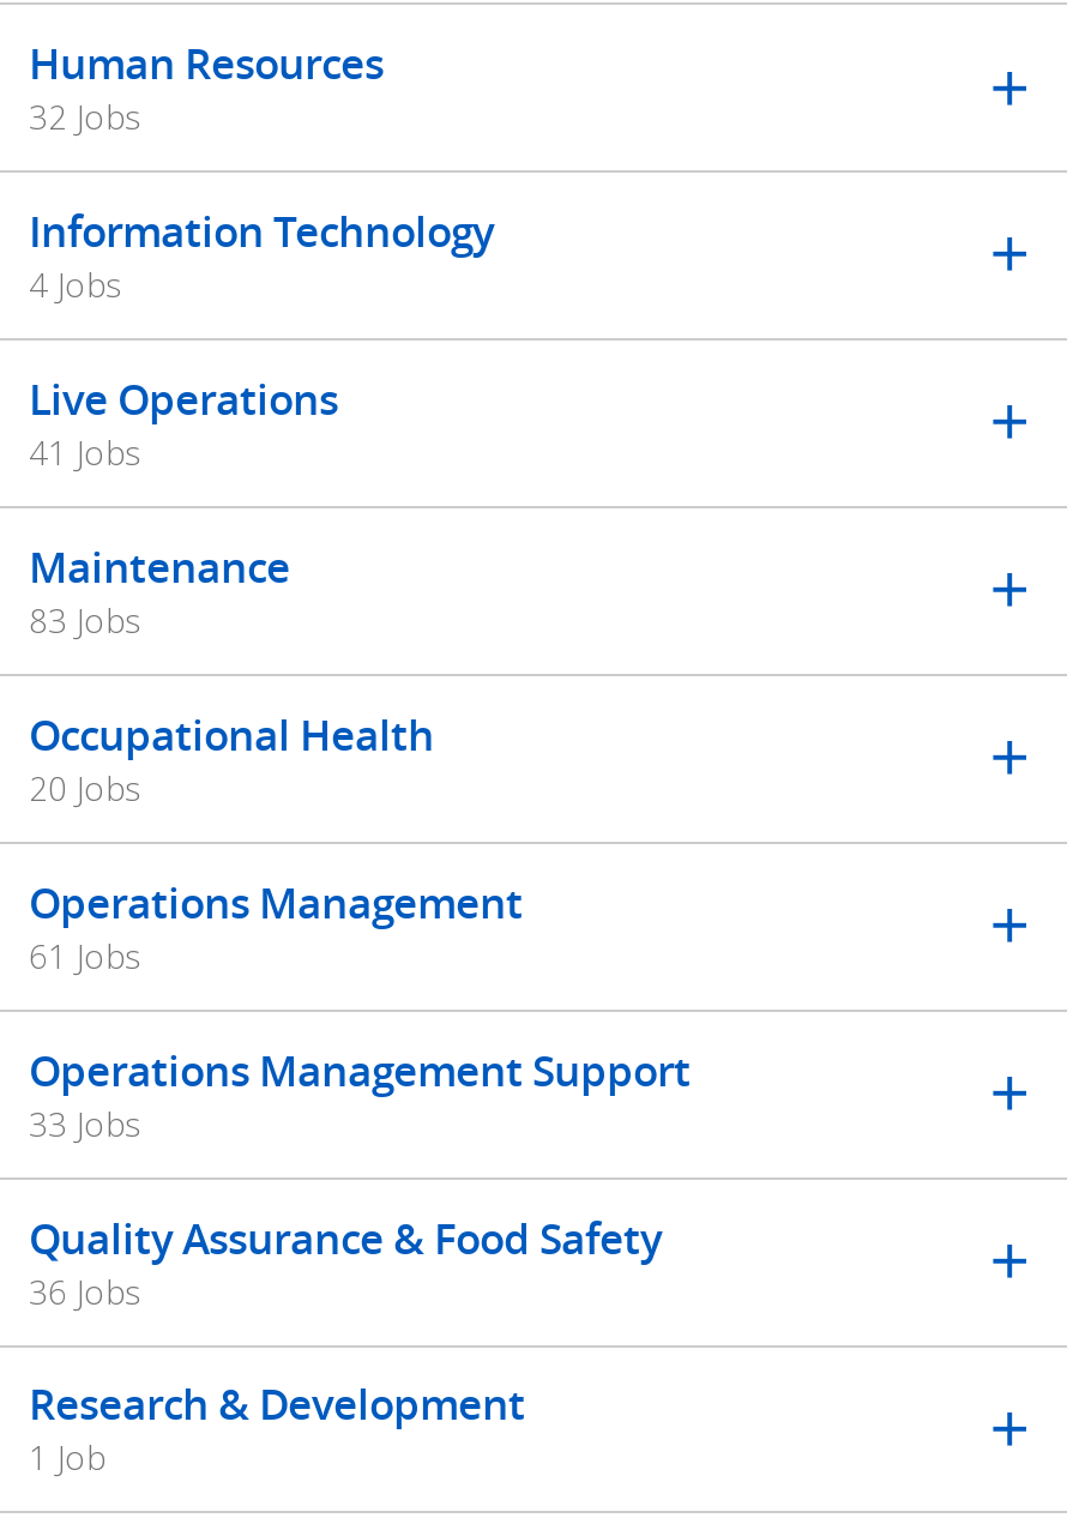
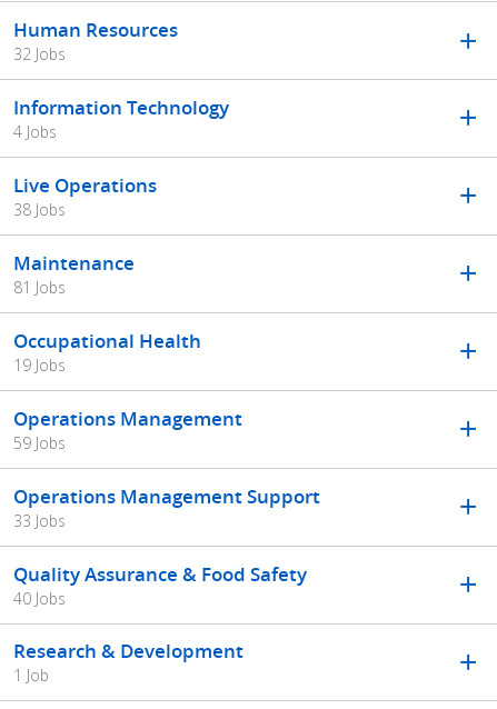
[29,429,141,475] 41 Jobs -> [13,199,66,220] 38 Jobs
[29,597,141,643] 83 Jobs -> [13,277,66,298] 81 Jobs
[29,765,141,810] 20 Jobs -> [13,354,66,376] 19 Jobs
[29,932,141,978] 61 Jobs -> [13,432,66,453] 59 Jobs
[29,1268,141,1313] 36 Jobs -> [13,587,66,609] 40 Jobs

